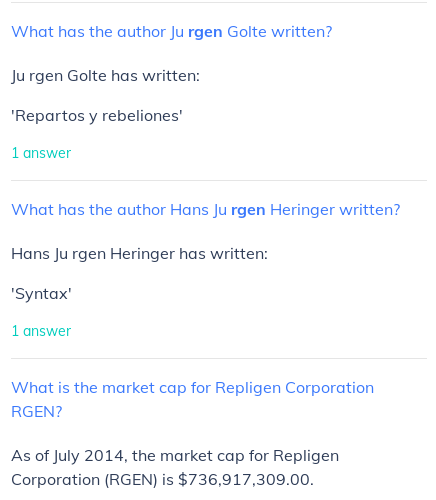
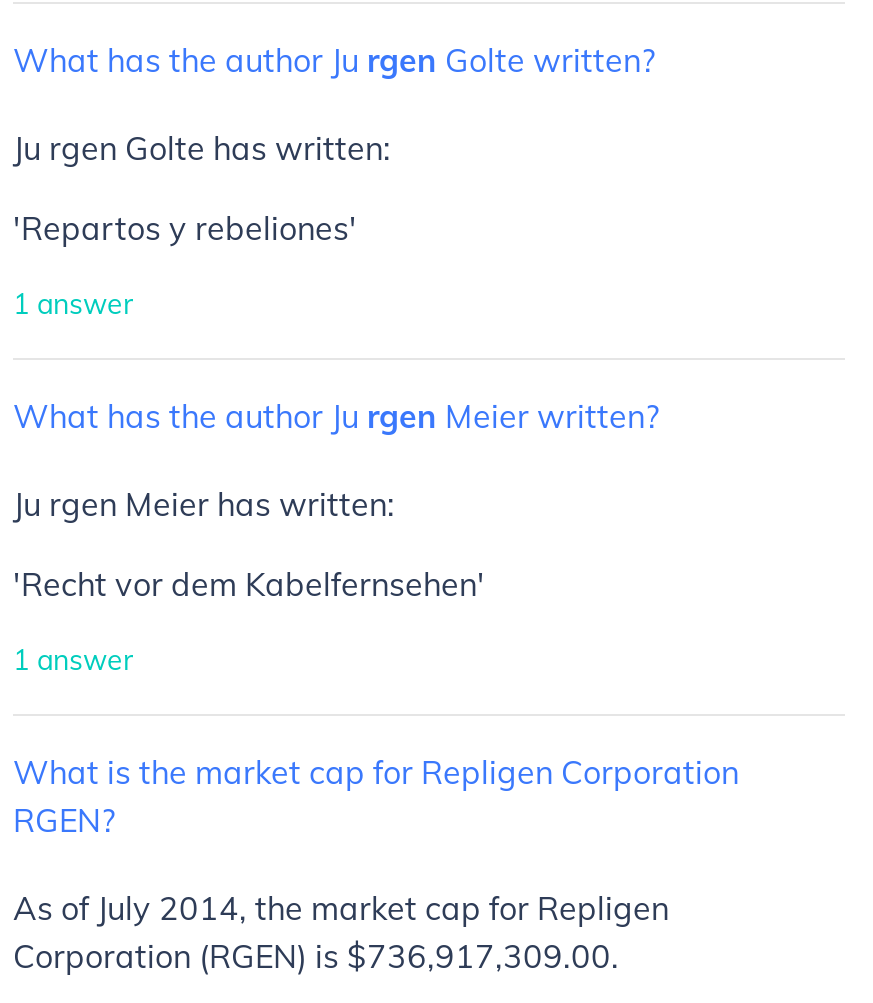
[11,199,400,219] What has the author Hans Ju rgen Heringer written? -> [13,396,659,436] What has the author Ju rgen Meier written?
[11,243,268,263] Hans Ju rgen Heringer has written: -> [13,484,395,524] Ju rgen Meier has written:
[11,283,72,303] 'Syntax' -> [13,564,485,604] 'Recht vor dem Kabelfernsehen'

